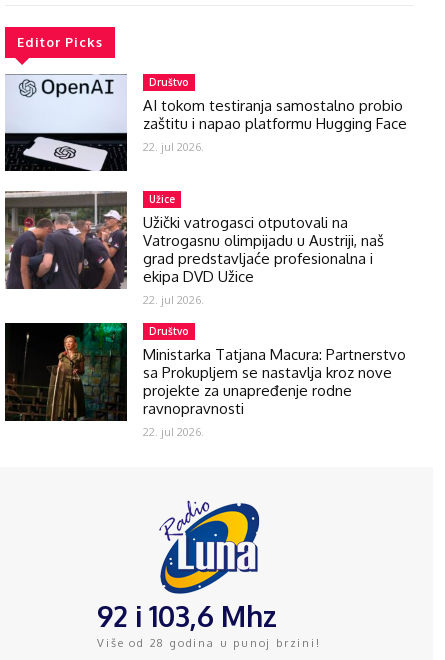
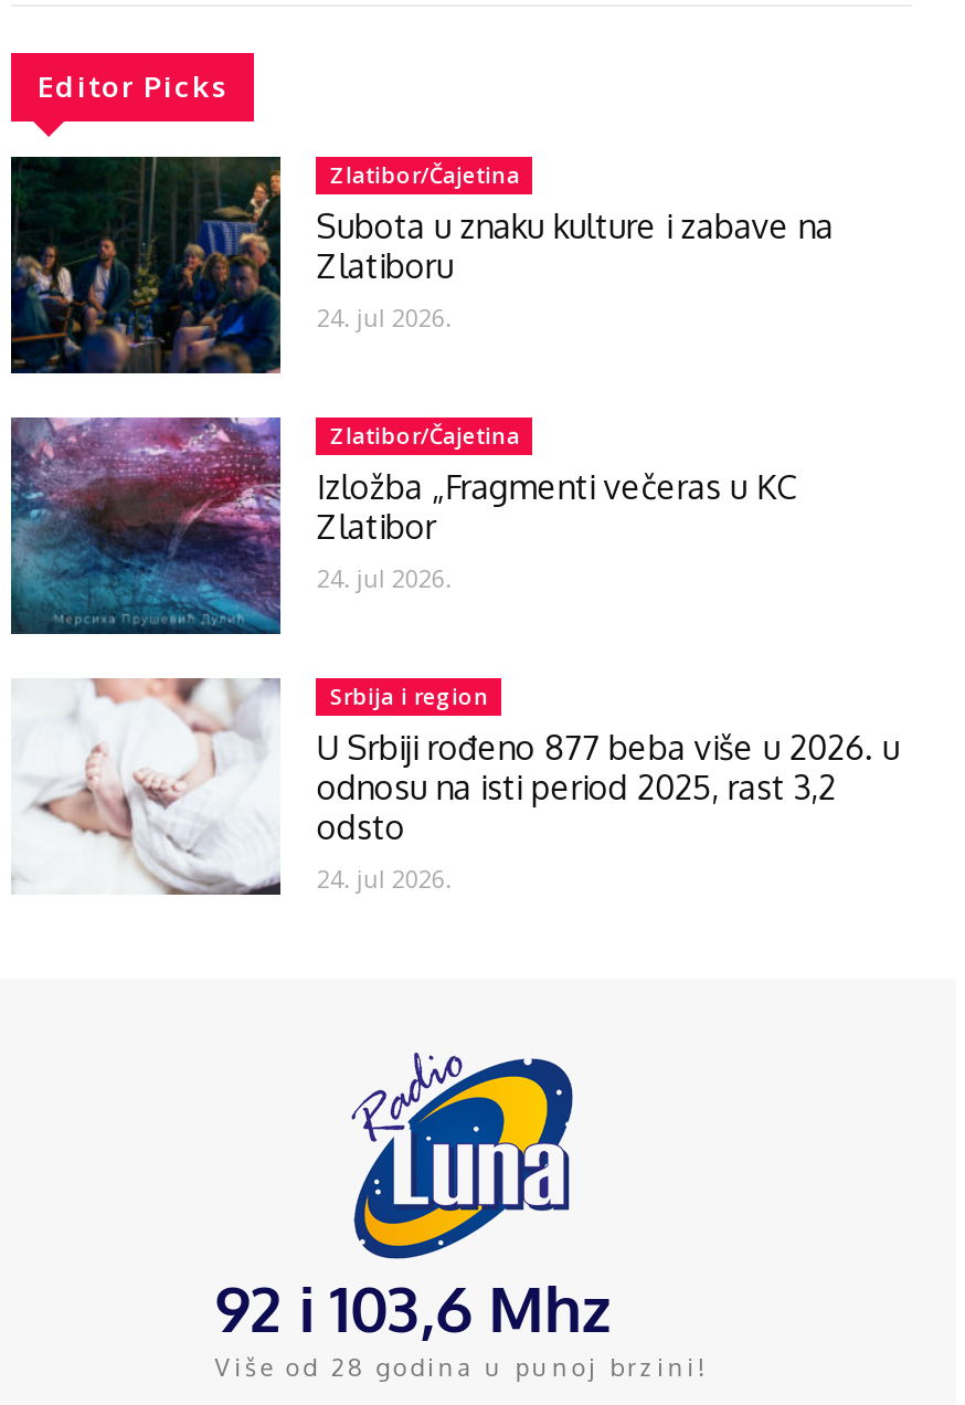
[5,73,407,172] [image] | Društvo | AI tokom testiranja samostalno probio | zaštitu i napao platformu Hugging Face | 22. jul 2026. -> [9,155,833,376] [image] | Zlatibor/Čajetina | Subota u znaku kulture i zabave na | Zlatiboru | 24. jul 2026.
[5,191,384,307] [image] | Užice | Užički vatrogasci otputovali na | Vatrogasnu olimpijadu u Austriji, naš | grad predstavljaće profesionalna i | ekipa DVD Užice | 22. jul 2026. -> [9,418,796,636] [image] | Zlatibor/Čajetina | Izložba „Fragmenti večeras u KC | Zlatibor | 24. jul 2026.
[4,322,406,439] [image] | Društvo | Ministarka Tatjana Macura: Partnerstvo | sa Prokupljem se nastavlja kroz nove | projekte za unapređenje rodne | ravnopravnosti | 22. jul 2026. -> [11,676,900,897] [image] | Srbija i region | U Srbiji rođeno 877 beba više u 2026. u | odnosu na isti period 2025, rast 3,2 | odsto | 24. jul 2026.

